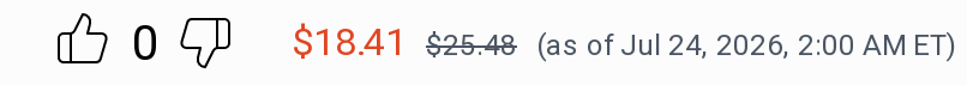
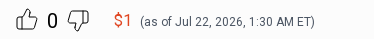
[292,19,956,65] $18.41 $25.48 (as ofJul 24, 2026, 2:00 AM ET) -> [114,11,315,30] $1 (as ofJul 22, 2026, 1:30 AM ET)

